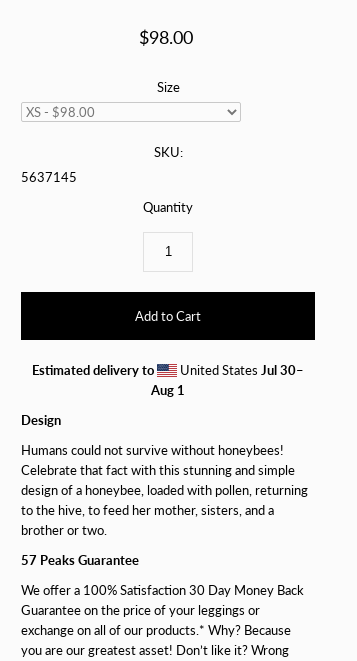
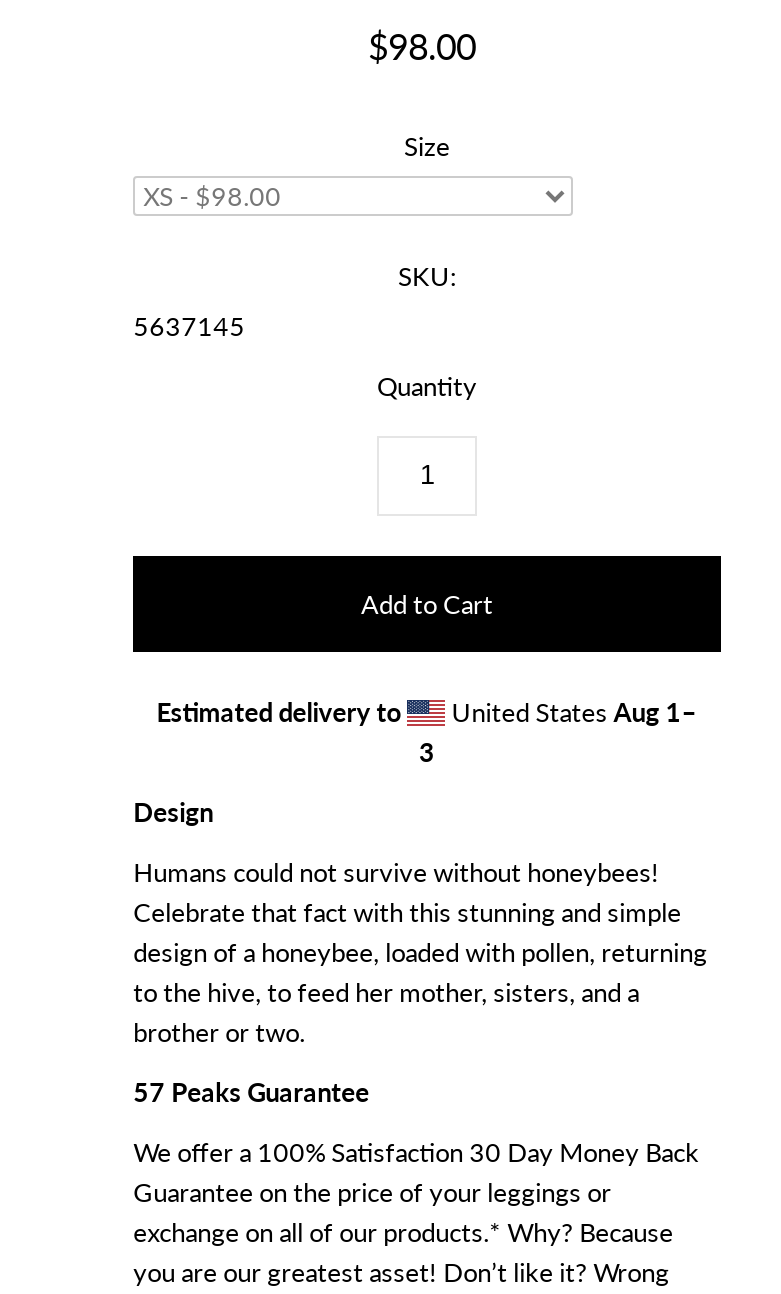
[151,362,304,398] United States Jul 30– | Aug 1 -> [419,696,697,768] United States Aug 1– | 3

